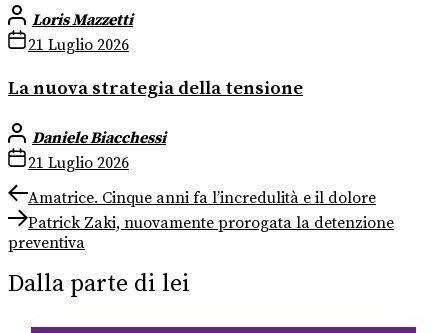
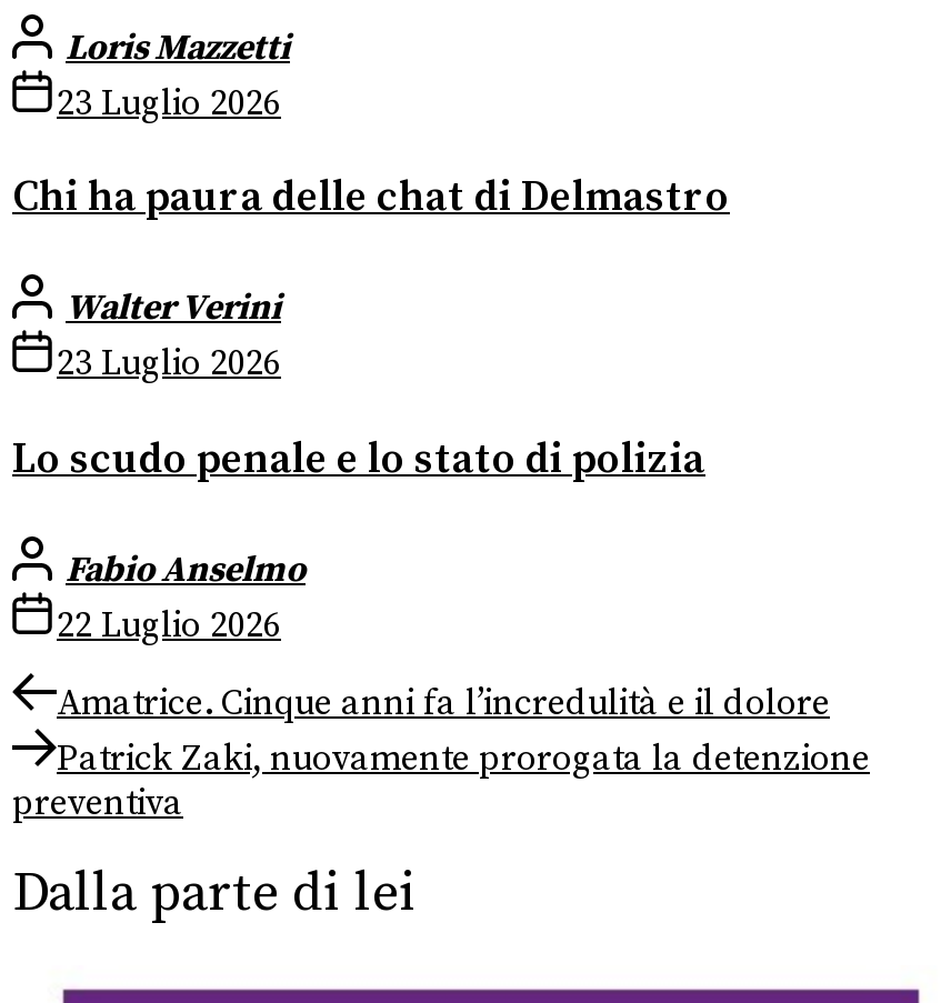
[8,35,303,172] 21 Luglio 2026 | La nuova strategia della tensione | Daniele Biacchessi | 21 Luglio 2026 -> [12,80,730,646] 23 Luglio 2026 | Chi ha paura delle chat di Delmastro | Walter Verini | 23 Luglio 2026 | Lo scudo penale e lo stato di polizia | Fabio Anselmo | 22 Luglio 2026

